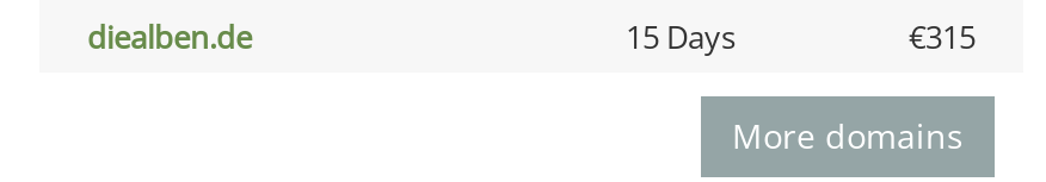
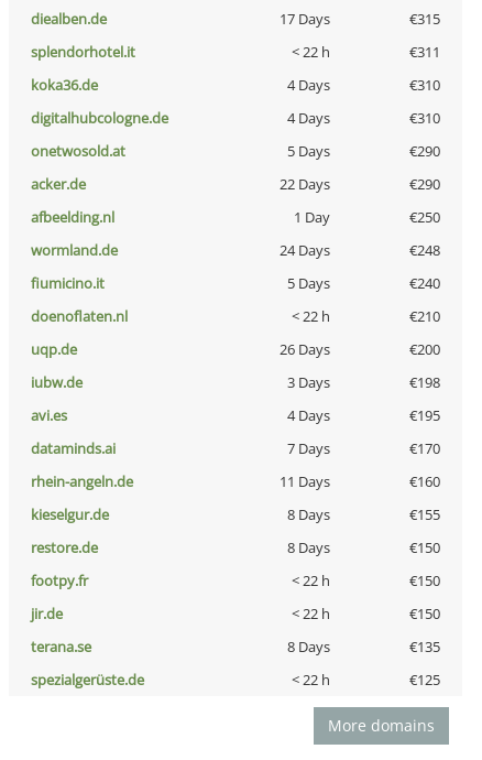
[626,15,736,58] 15 Days -> [279,9,330,29] 17 Days
none -> [31,42,440,690] splendorhotel.it | < 22 h | €311 | koka36.de | 4 Days | €310 | digitalhubcologne.de | 4 Days | €310 | onetwosold.at | 5 Days | €290 | acker.de | 22 Days | €290 | afbeelding.nl | 1 Day | €250 | wormland.de | 24 Days | €248 | fiumicino.it | 5 Days | €240 | doenoflaten.nl | < 22 h | €210 | uqp.de | 26 Days | €200 | iubw.de | 3 Days | €198 | avi.es | 4 Days | €195 | dataminds.ai | 7 Days | €170 | rhein-angeln.de | 11 Days | €160 | kieselgur.de | 8 Days | €155 | restore.de | 8 Days | €150 | footpy.fr | < 22 h | €150 | jir.de | < 22 h | €150 | terana.se | 8 Days | €135 | spezialgerüste.de | < 22 h | €125

